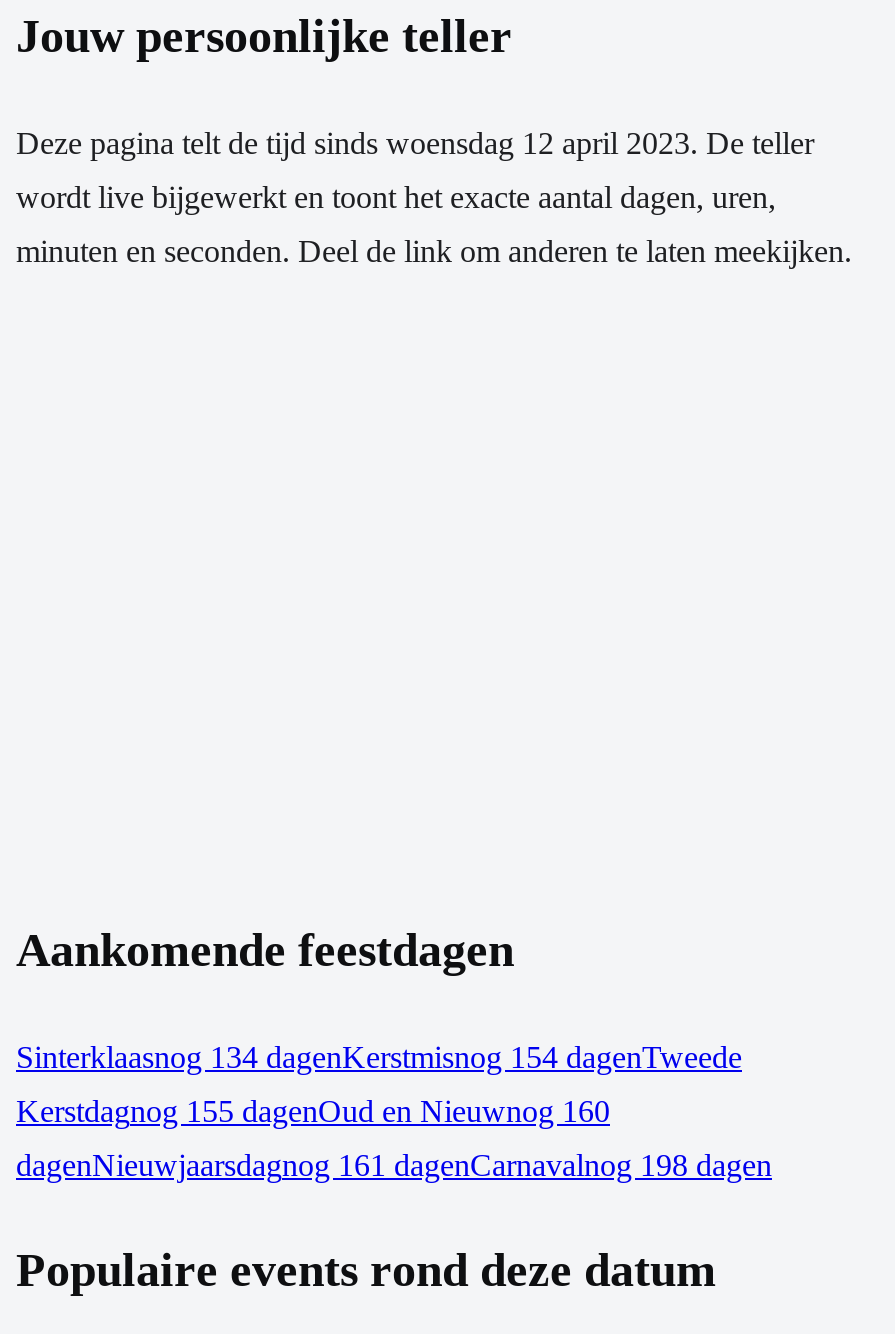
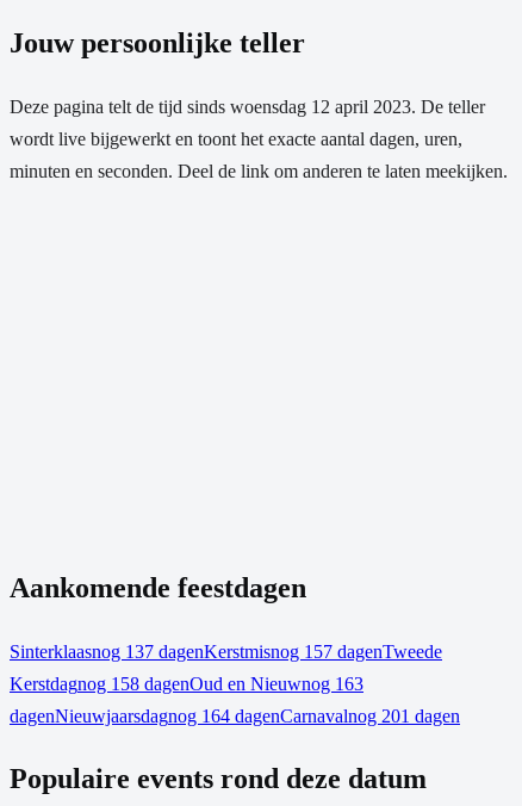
[16,1039,742,1073] Sinterklaasnog 134 dagenKerstmisnog 154 dagenTweede -> [10,641,442,661] Sinterklaasnog 137 dagenKerstmisnog 157 dagenTweede
[16,1093,610,1127] Kerstdagnog 155 dagenOud en Nieuwnog 160 -> [10,673,363,693] Kerstdagnog 158 dagenOud en Nieuwnog 163
[16,1147,772,1181] dagenNieuwjaarsdagnog 161 dagenCarnavalnog 198 dagen -> [10,705,460,726] dagenNieuwjaarsdagnog 164 dagenCarnavalnog 201 dagen

